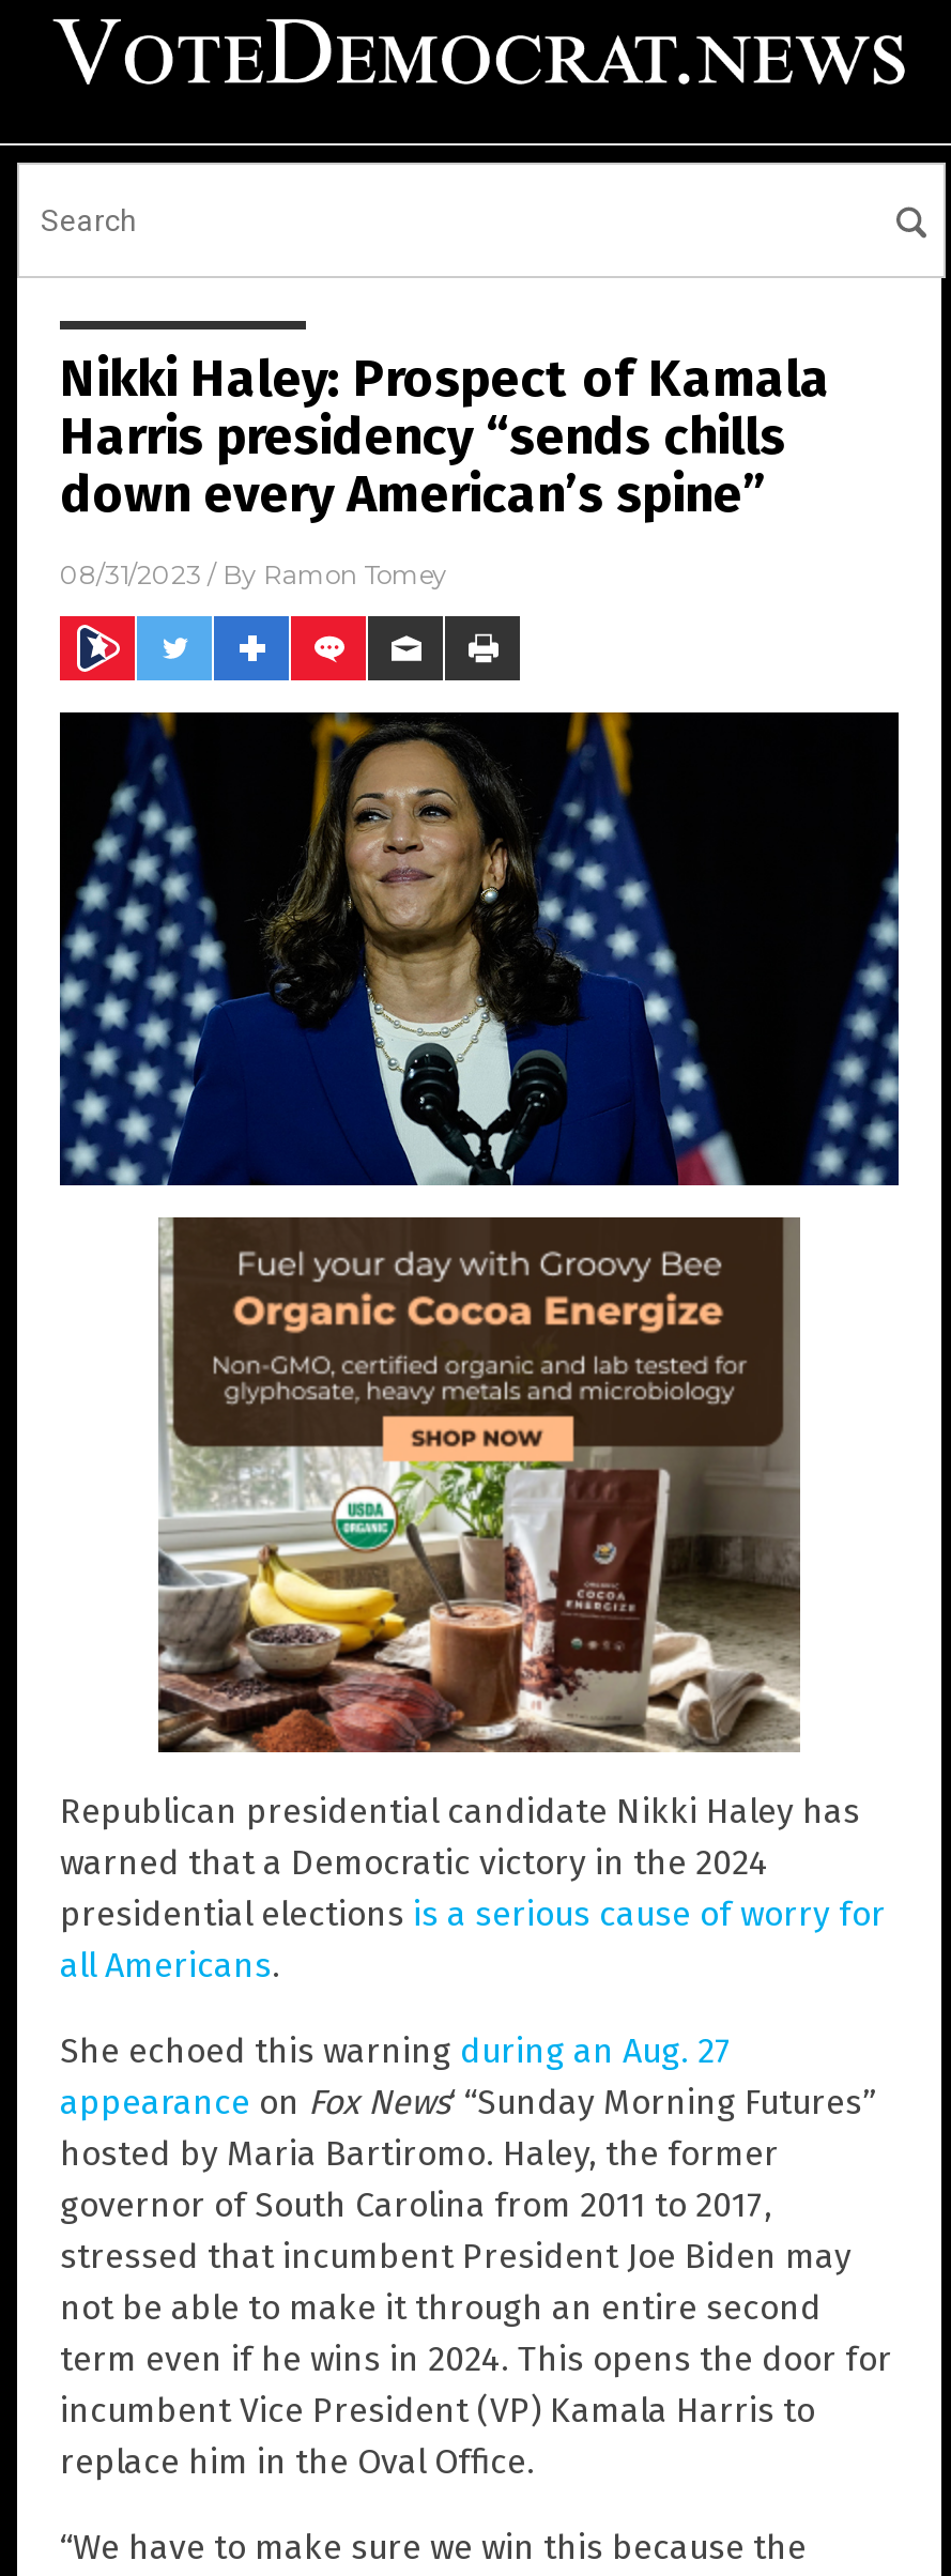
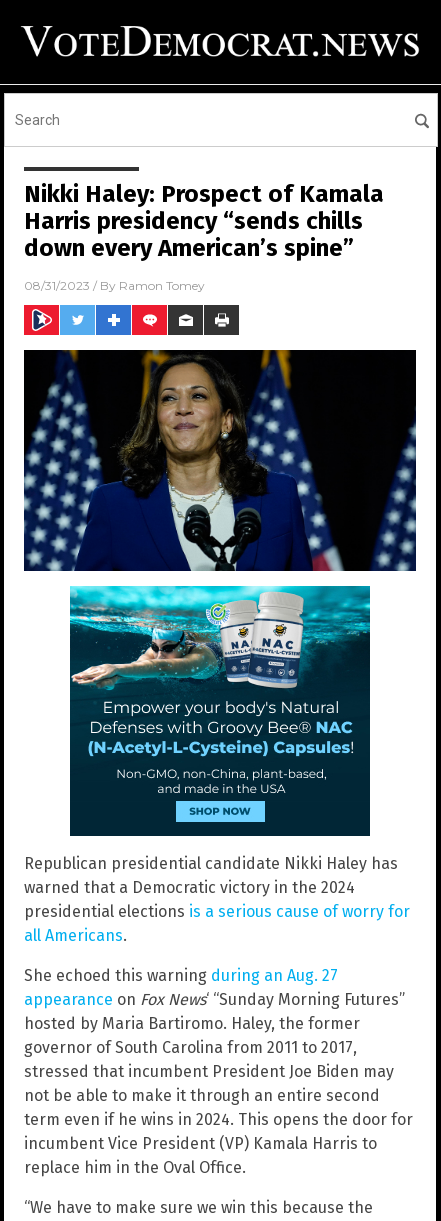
[156,1215,802,1754] [image] -> [69,585,371,837] [image]

